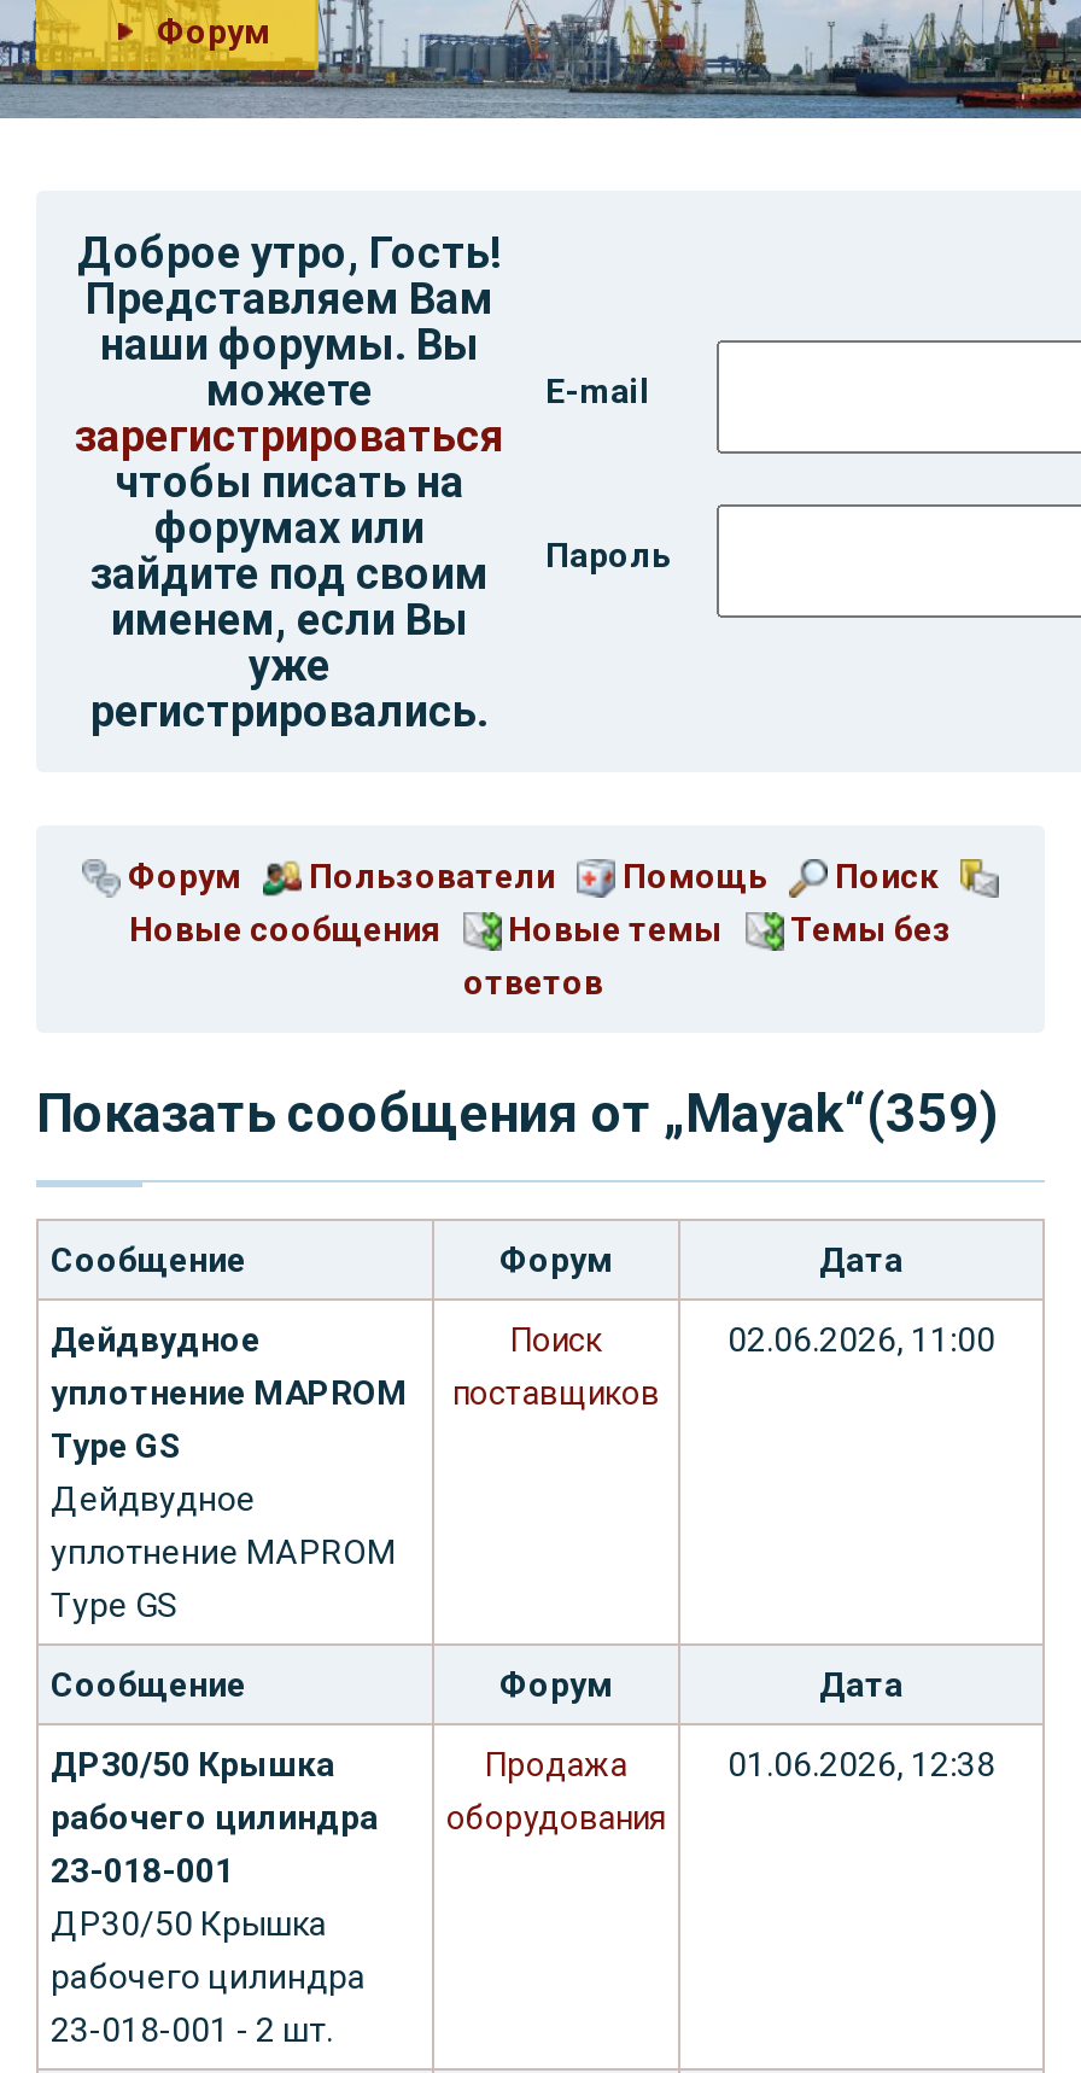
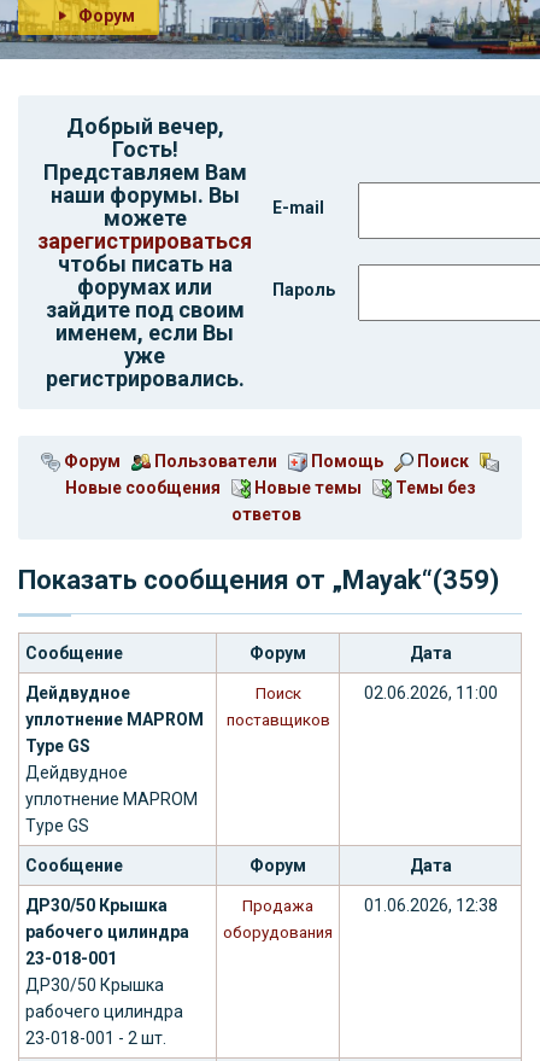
[77,226,502,277] Доброе утро, Гость! -> [66,113,224,161] Добрый вечер, | Гость!

